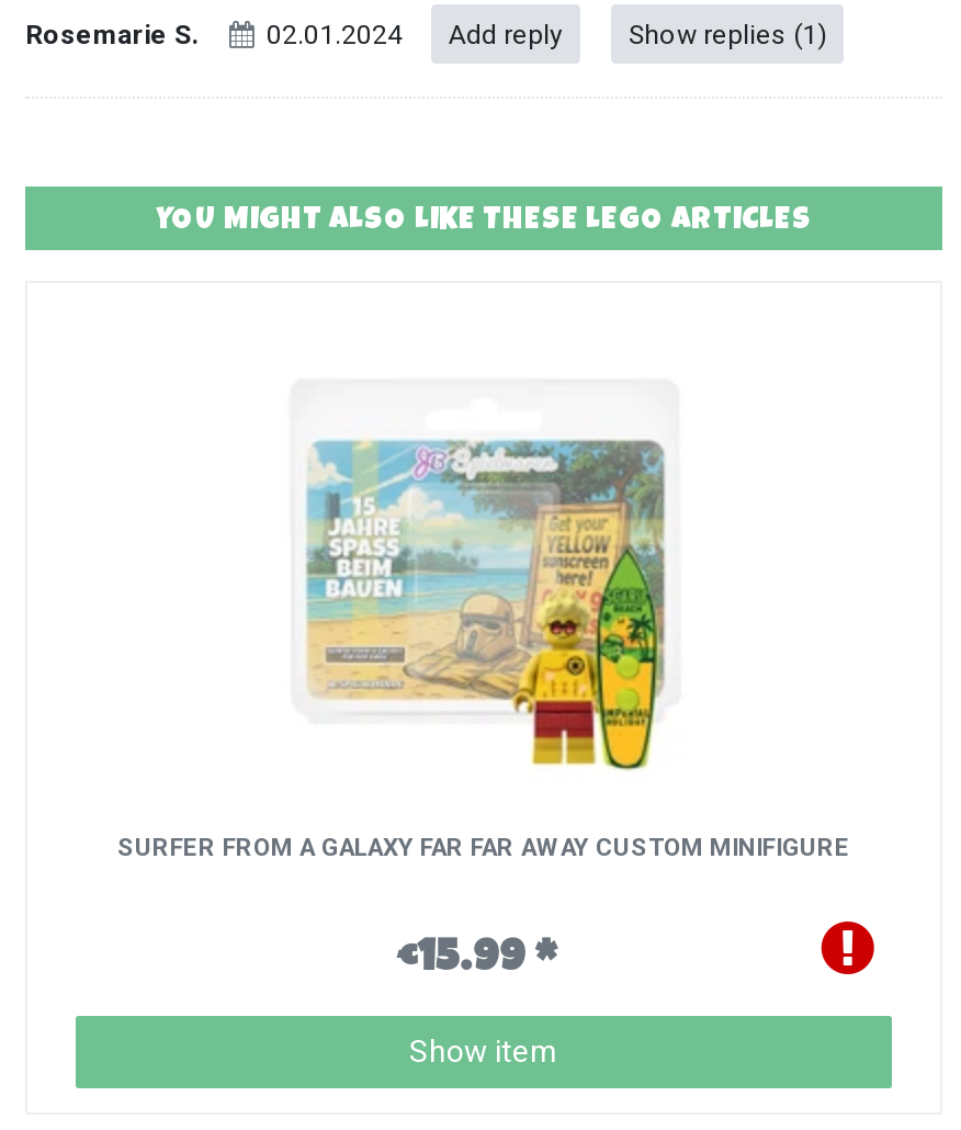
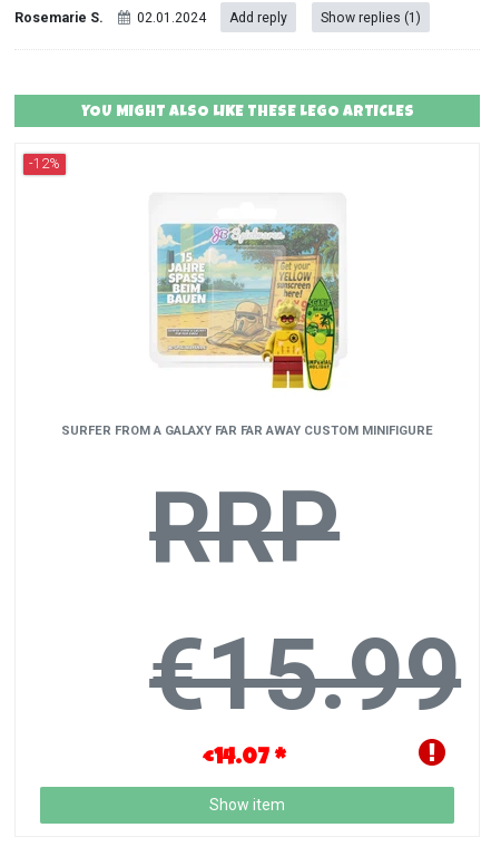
none -> [29,155,60,172] -12%
[396,938,559,982] €15.99 * -> [149,470,461,770] RRP | €15.99 | €14.07 *

